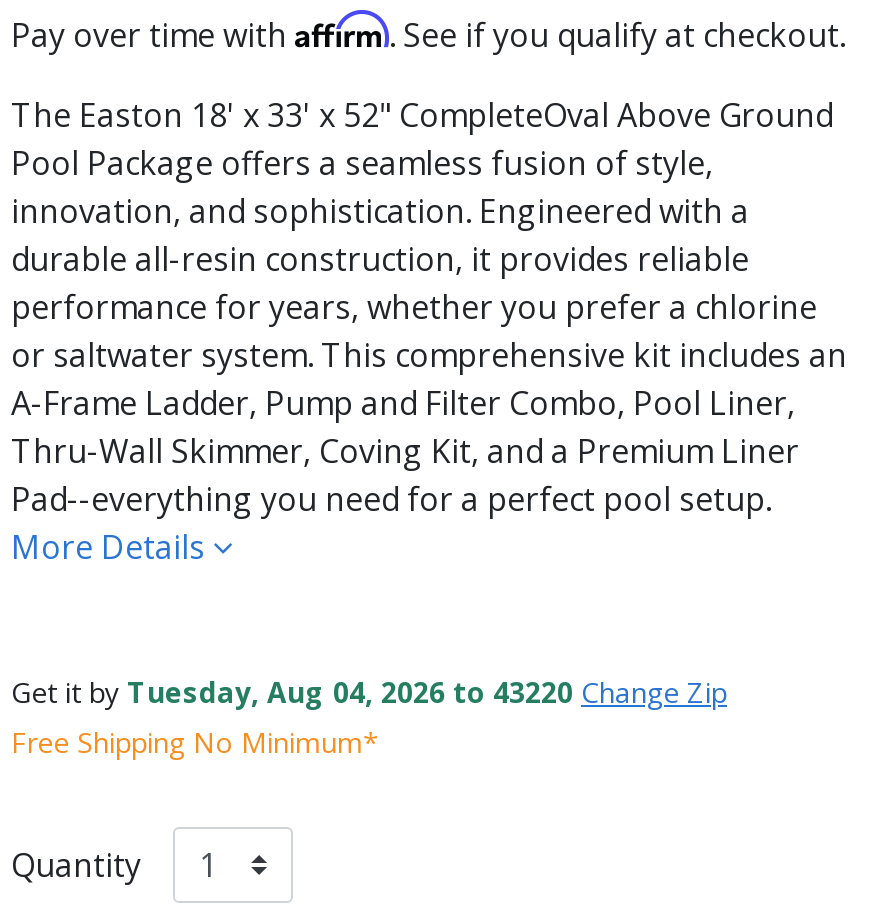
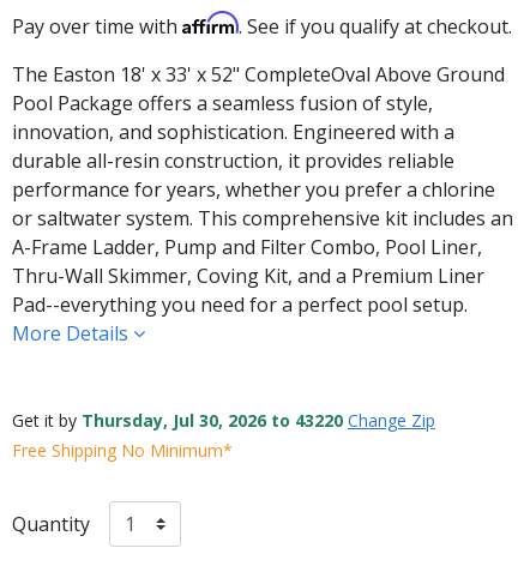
[11,673,727,711] Get it by Tuesday, Aug 04, 2026 to 43220 Change Zip -> [12,409,435,432] Get it by Thursday, Jul 30, 2026 to 43220 Change Zip

